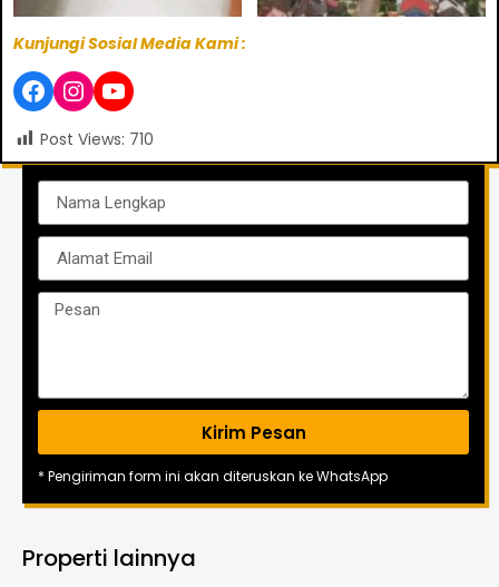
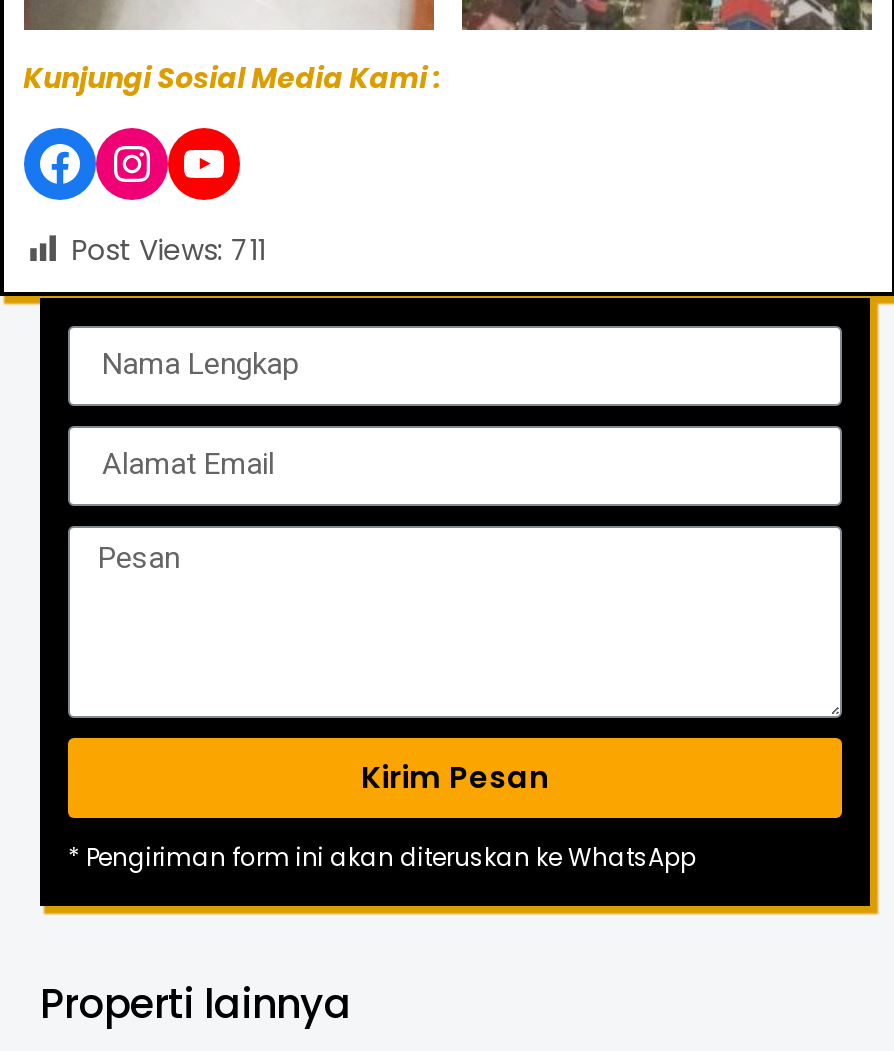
[40,128,153,150] Post Views: 710 -> [71,229,265,269] Post Views: 711

